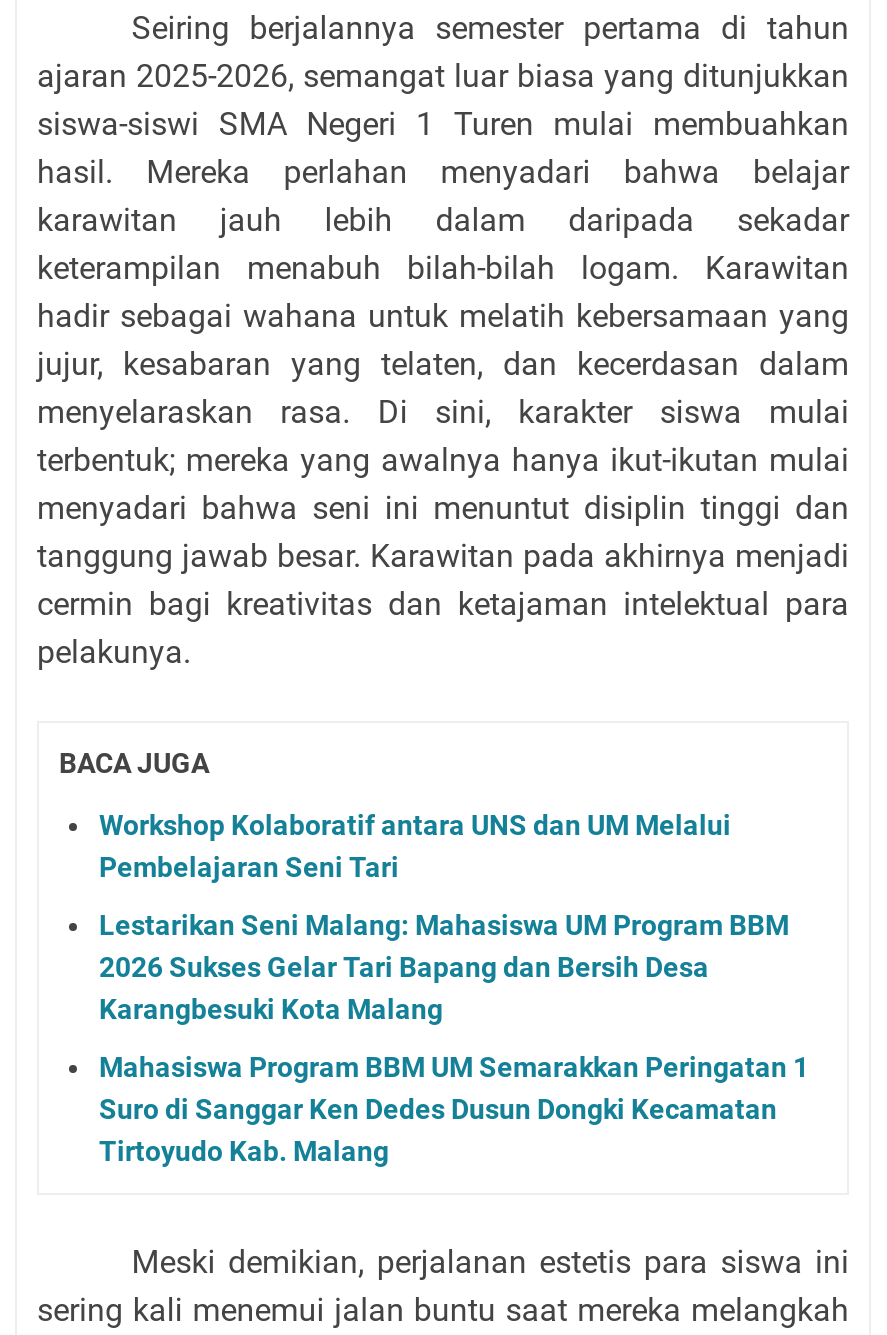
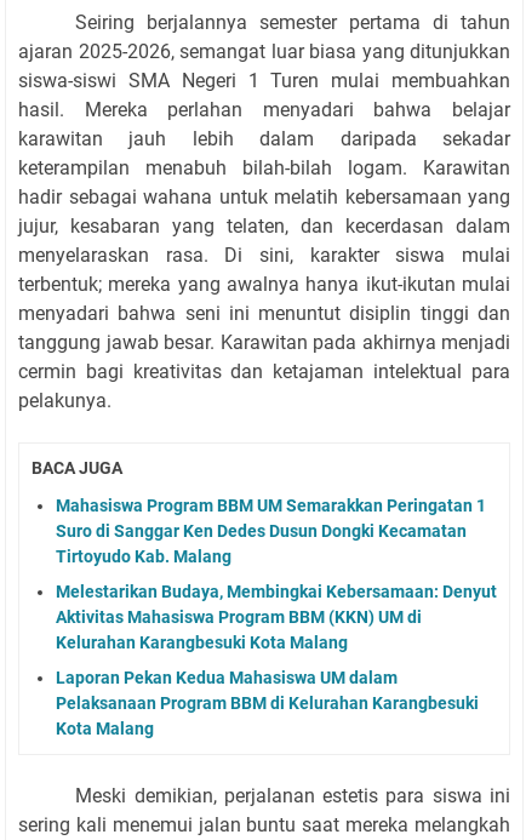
[99,808,789,1024] Workshop Kolaboratif antara UNS dan UM Melalui | Pembelajaran Seni Tari | Lestarikan Seni Malang: Mahasiswa UM Program BBM | 2026 Sukses Gelar Tari Bapang dan Bersih Desa | Karangbesuki Kota Malang -> none
moved [99,1050,809,1166] -> [56,495,486,566]: Mahasiswa Program BBM UM Semarakkan Peringatan 1 | Suro di Sanggar Ken Dedes Dusun Dongki Kecamatan | Tirtoyudo Kab. Malang
none -> [56,581,497,738] Melestarikan Budaya, Membingkai Kebersamaan: Denyut | Aktivitas Mahasiswa Program BBM (KKN) UM di | Kelurahan Karangbesuki Kota Malang | Laporan Pekan Kedua Mahasiswa UM dalam | Pelaksanaan Program BBM di Kelurahan Karangbesuki | Kota Malang

